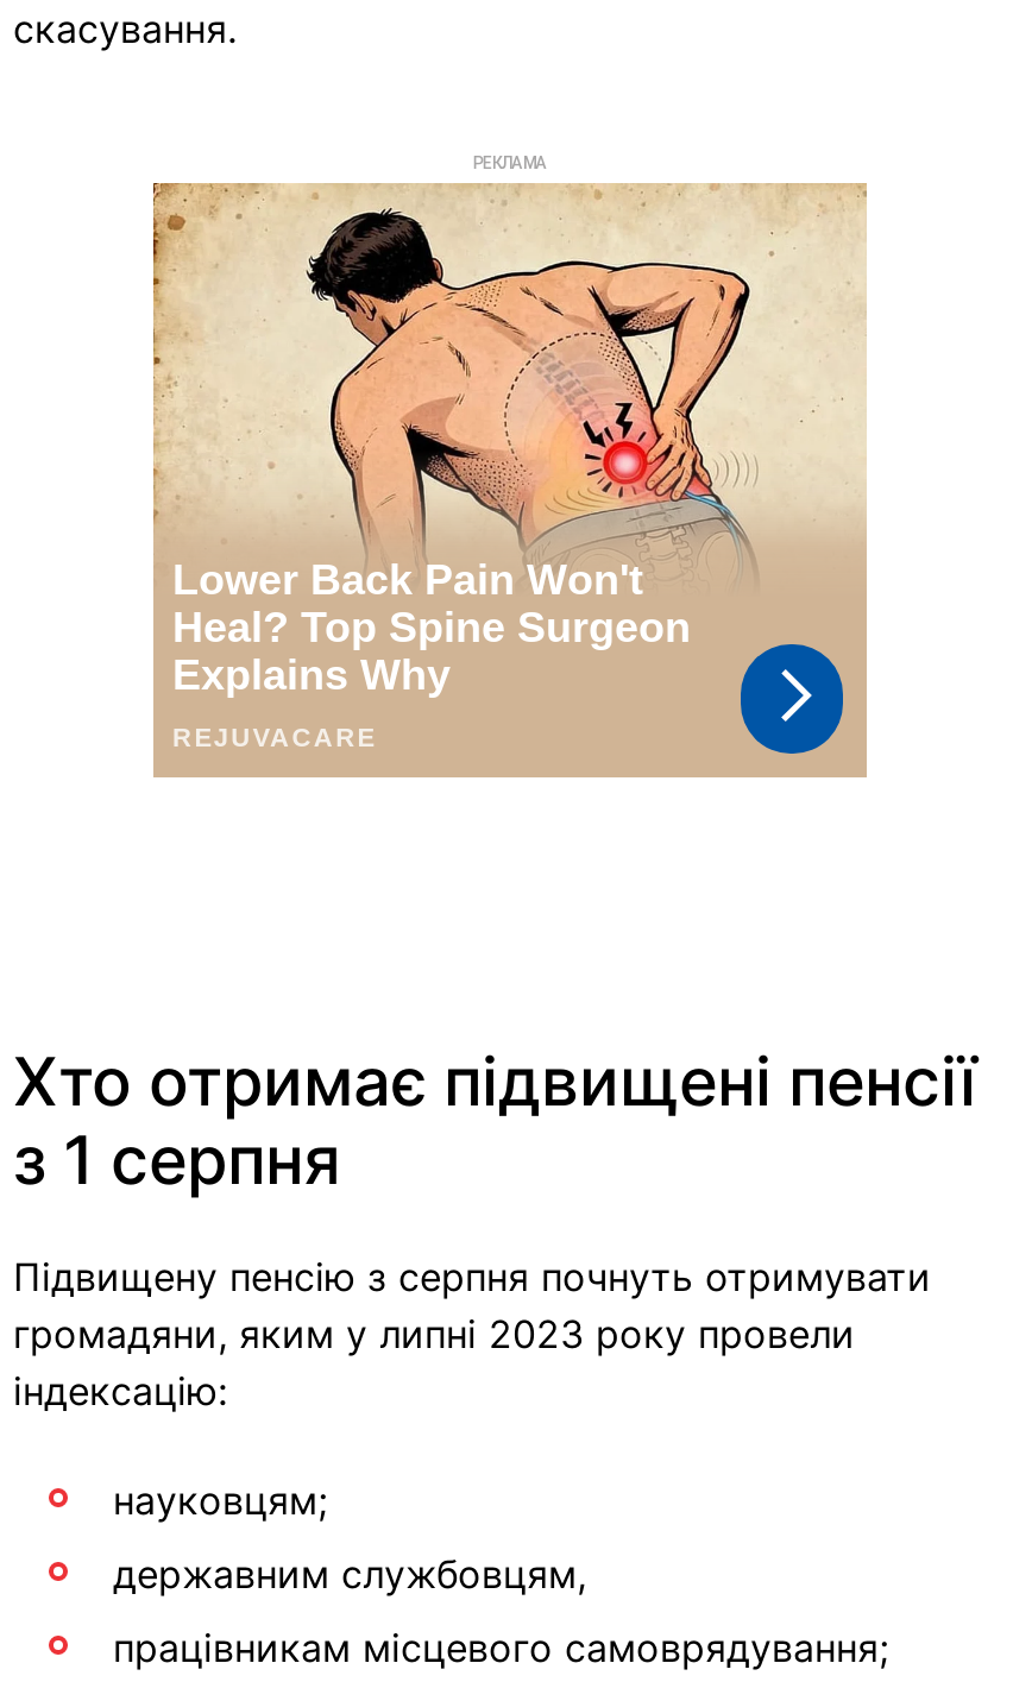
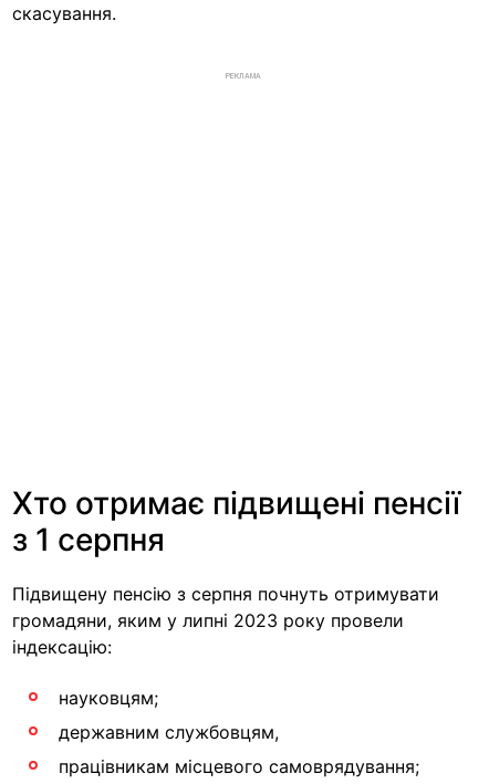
[151,181,869,780] [image] -> none

